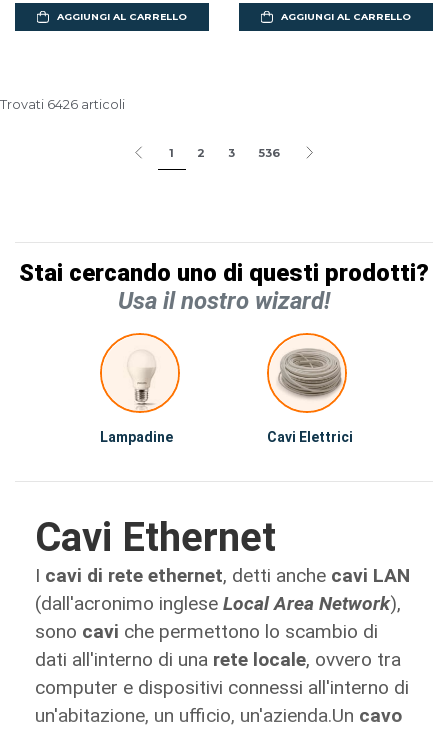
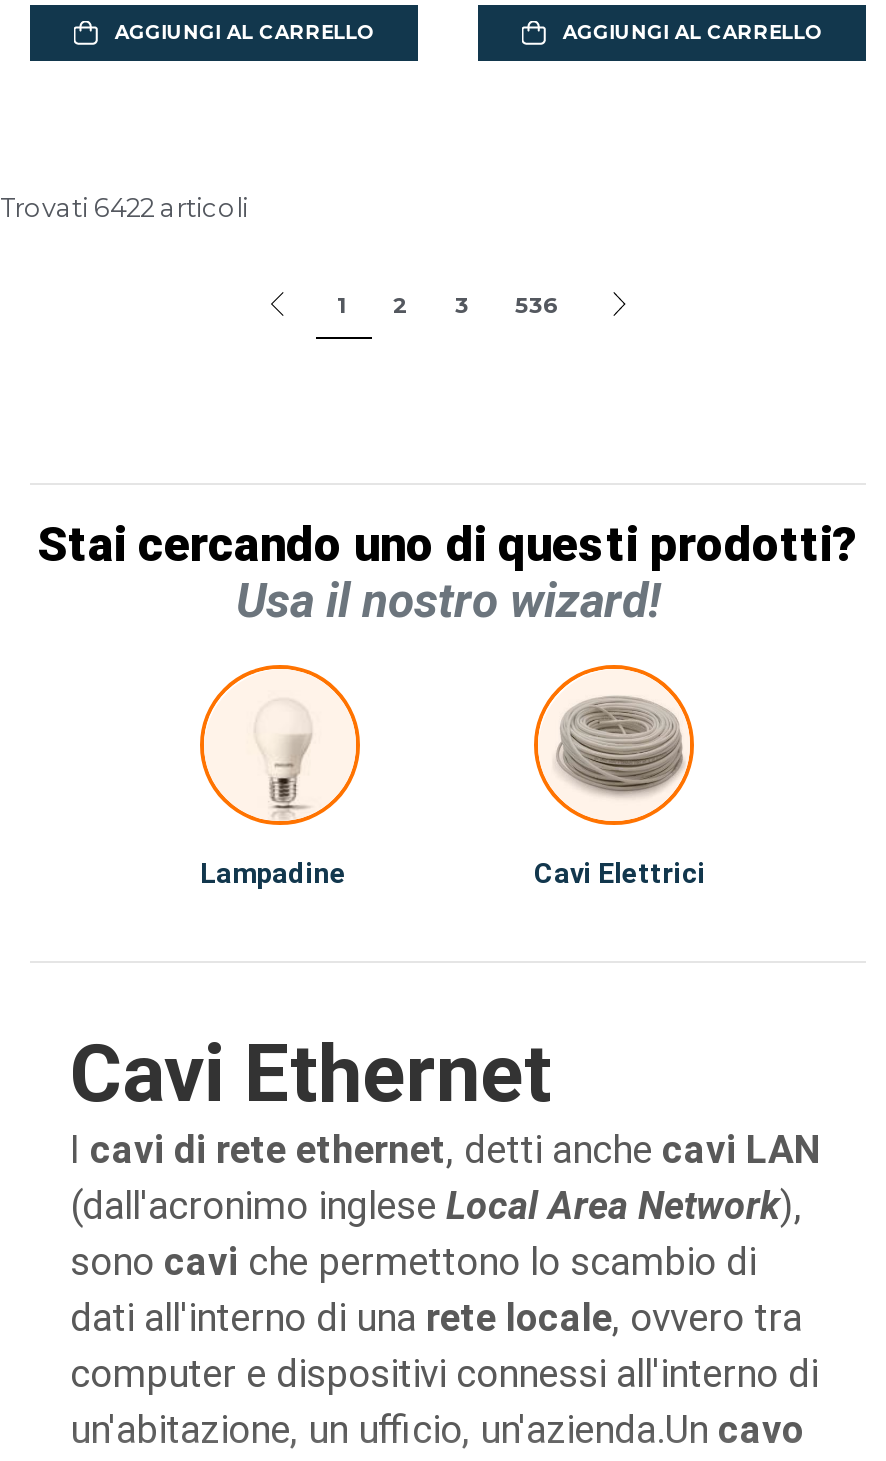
[0,97,125,112] Trovati 6426 articoli -> [0,193,248,223] Trovati 6422 articoli

